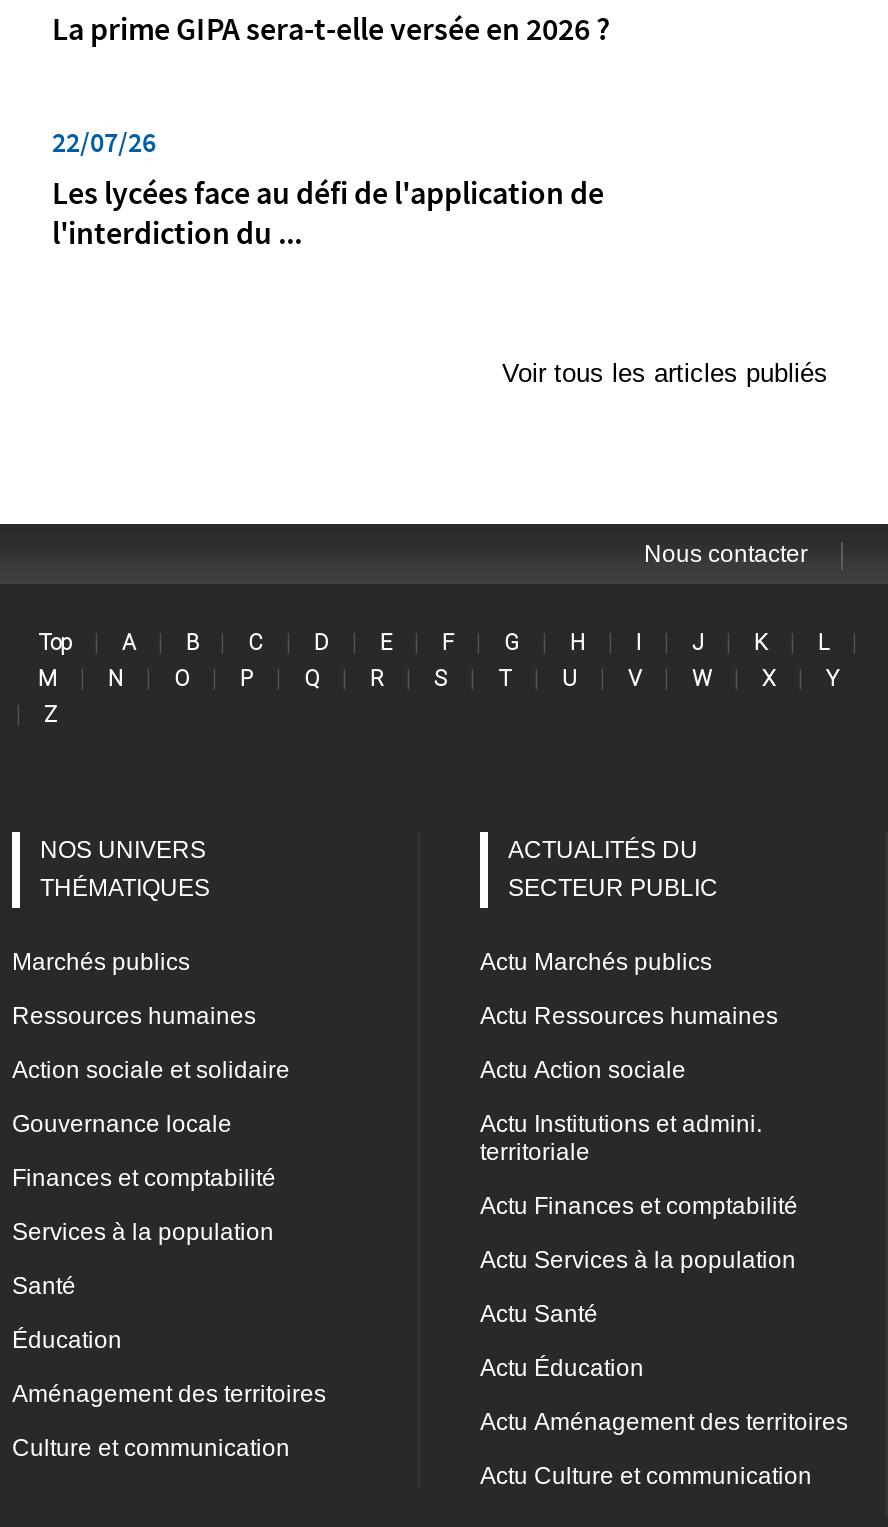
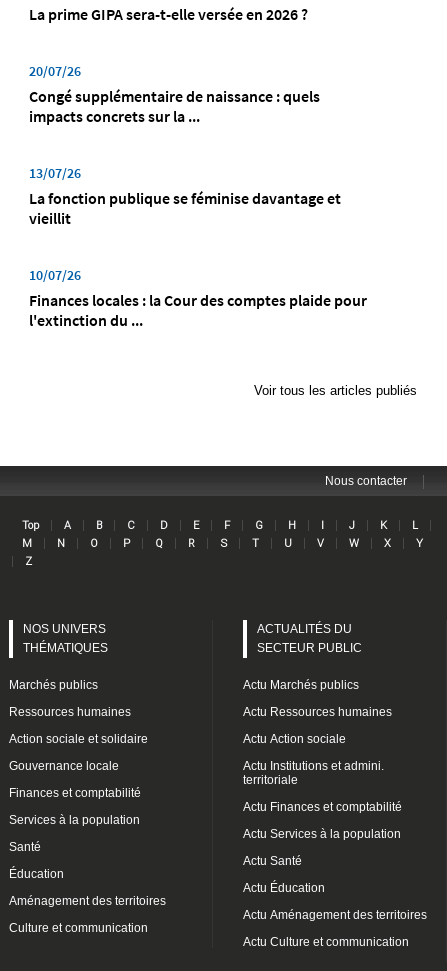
[52,123,604,251] 22/07/26 | Les lycées face au défi de l'application de | l'interdiction du ... -> [29,62,367,330] 20/07/26 | Congé supplémentaire de naissance : quels | impacts concrets sur la ... | 13/07/26 | La fonction publique se féminise davantage et | vieillit | 10/07/26 | Finances locales : la Cour des comptes plaide pour | l'extinction du ...

